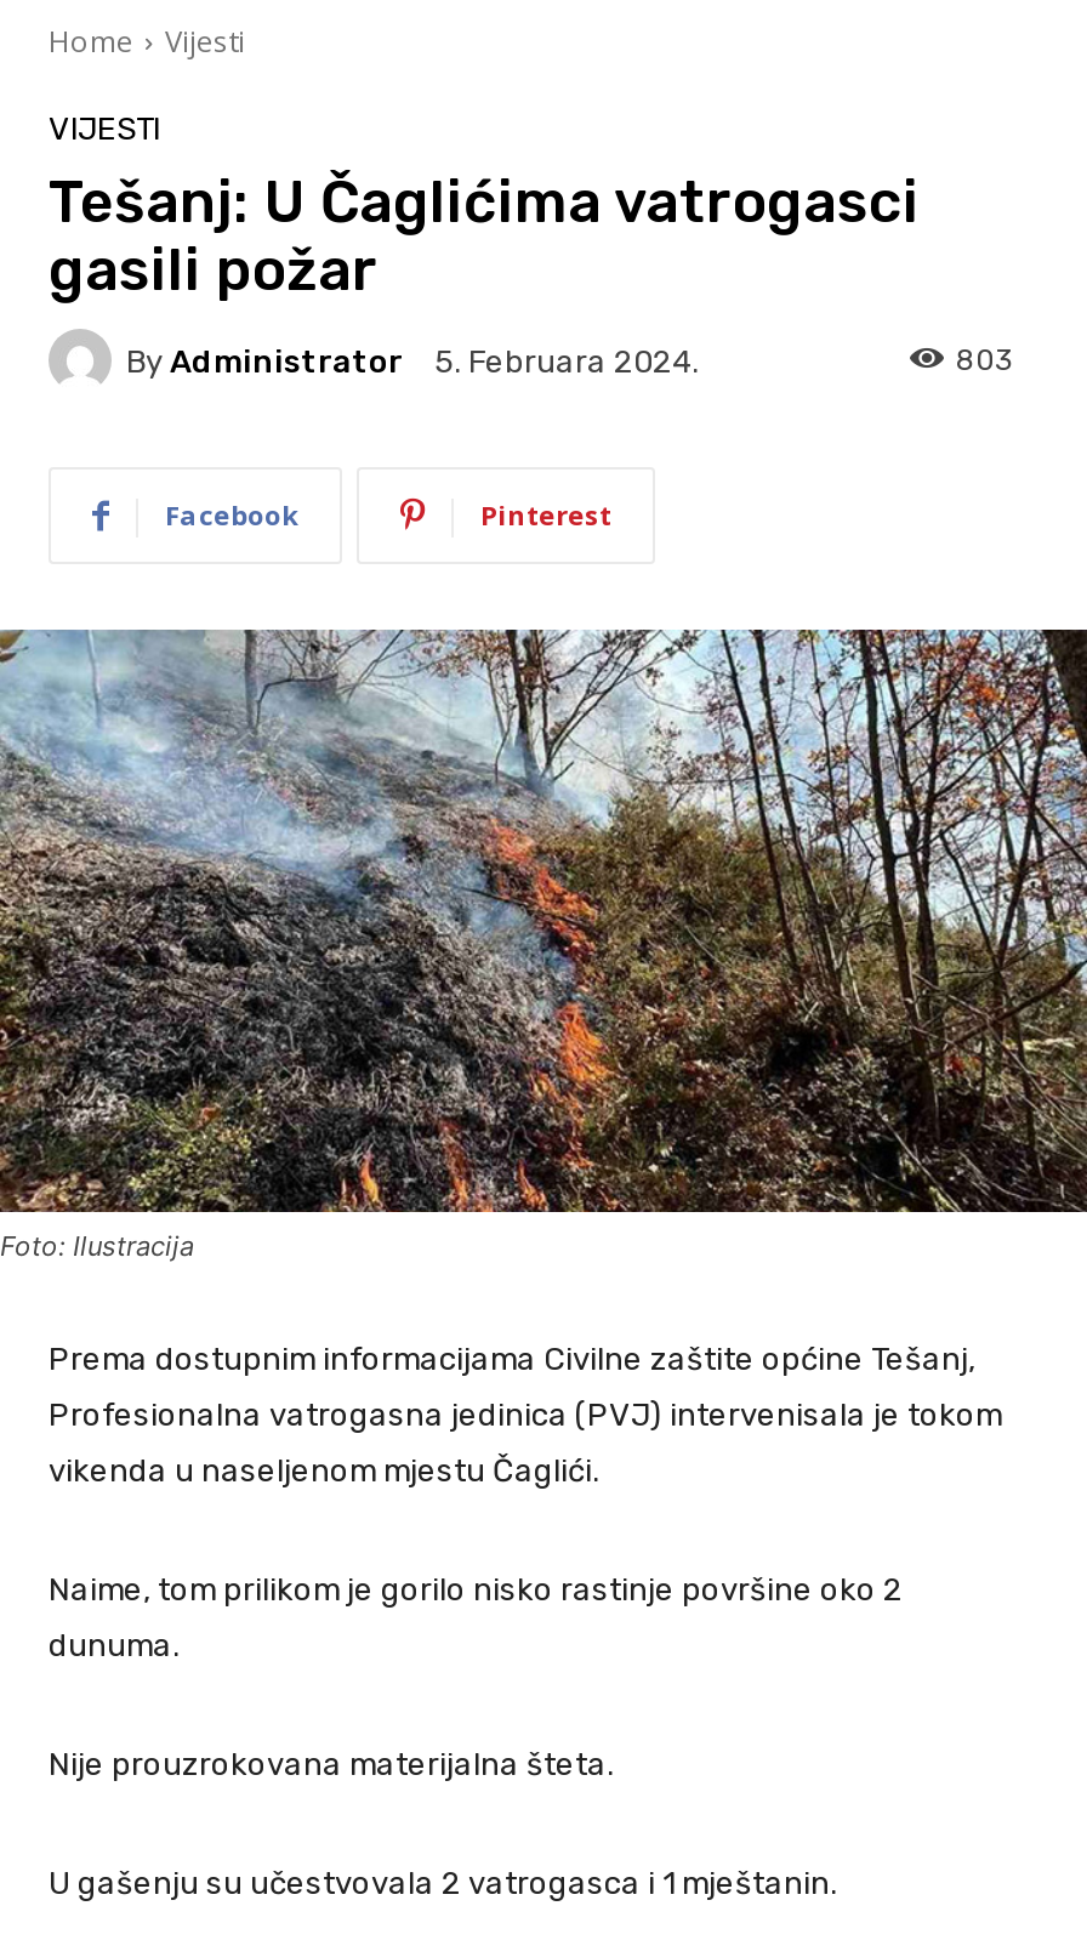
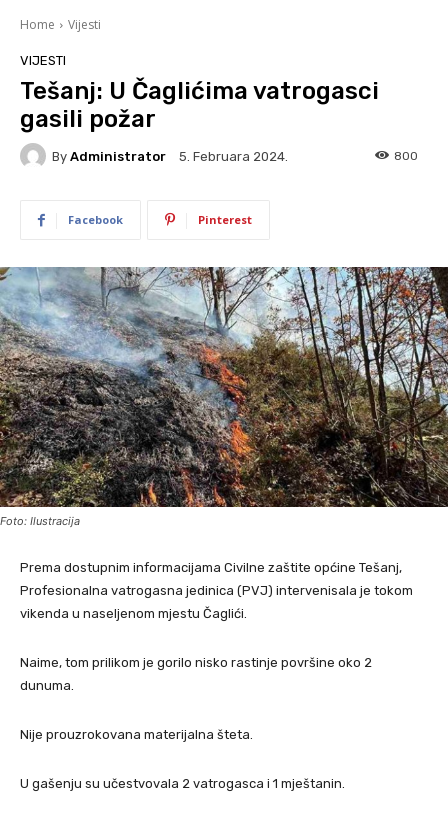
[956,343,1014,377] 803 -> [394,149,418,163] 800

